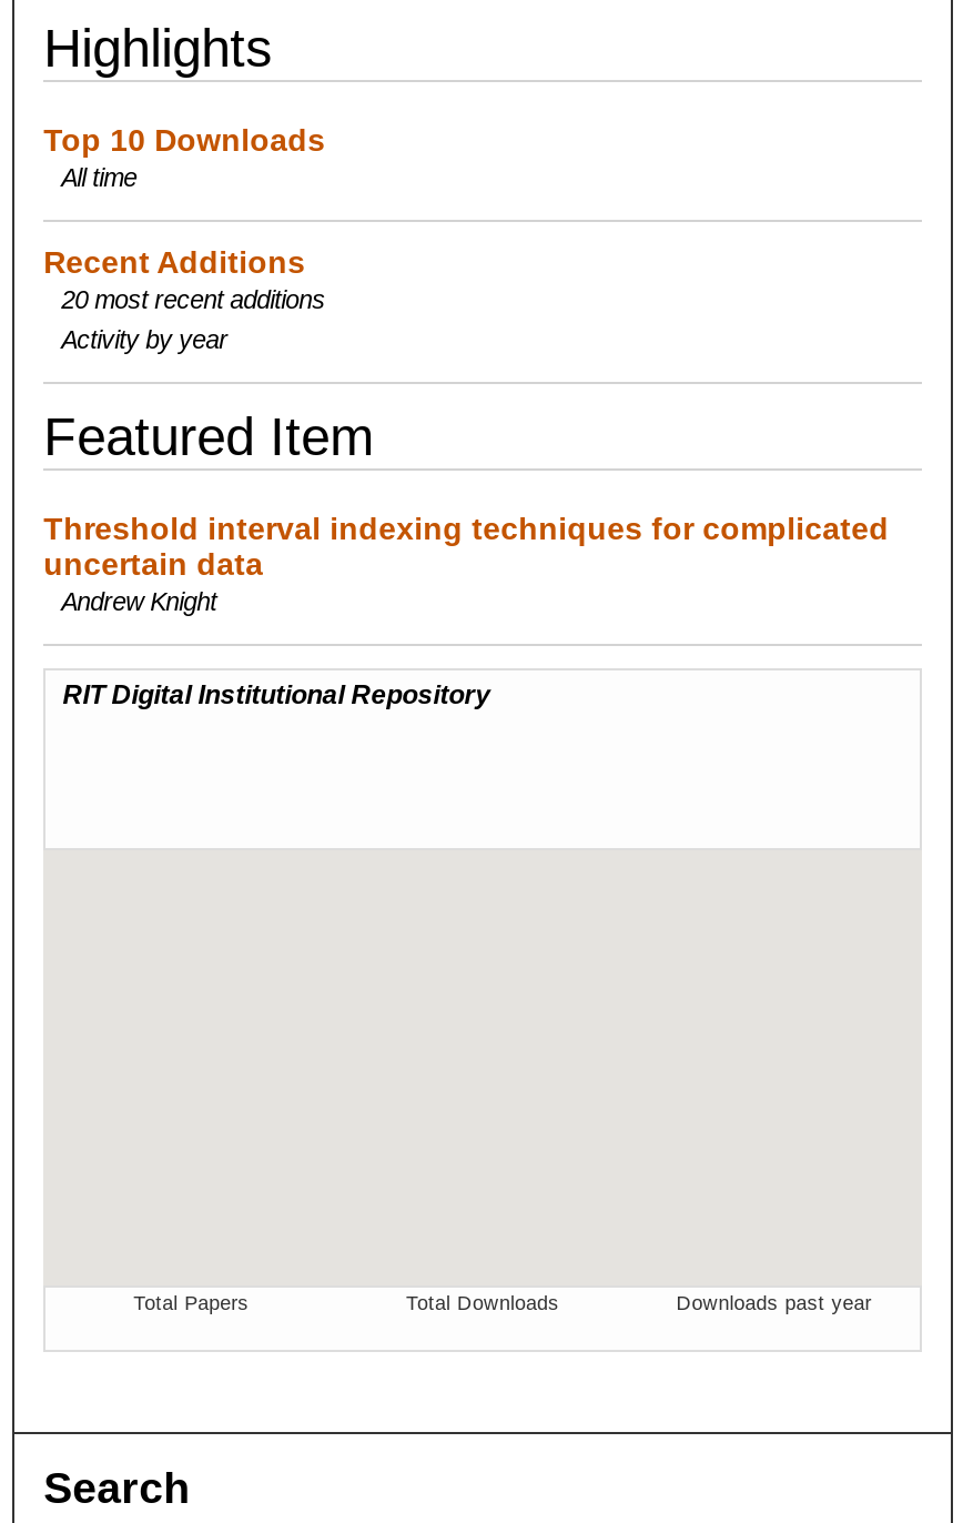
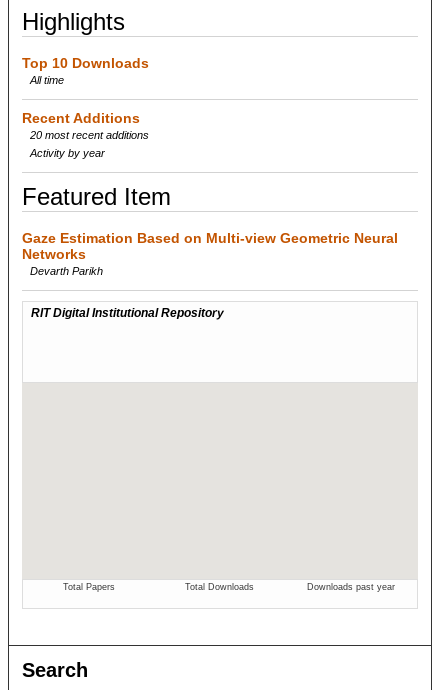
[43,510,889,615] Threshold interval indexing techniques for complicated | uncertain data | Andrew Knight -> [22,230,398,277] Gaze Estimation Based on Multi-view Geometric Neural | Networks | Devarth Parikh

